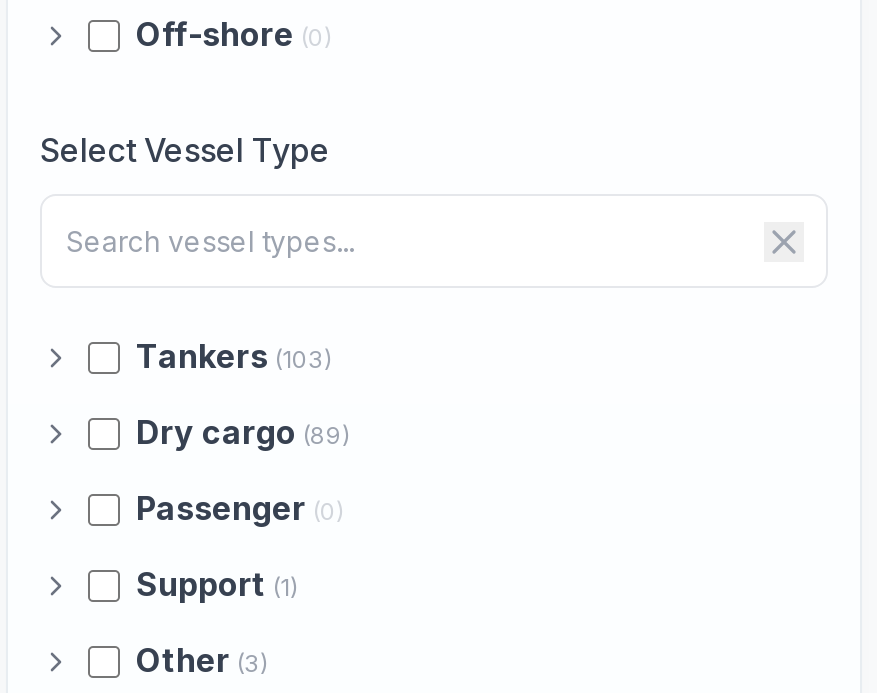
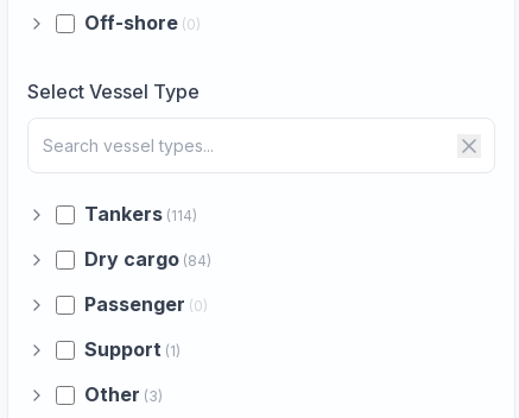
[136,336,332,376] Tankers (103) -> [84,202,197,226] Tankers (114)
[136,412,350,452] Dry cargo (89) -> [84,247,211,271] Dry cargo (84)

